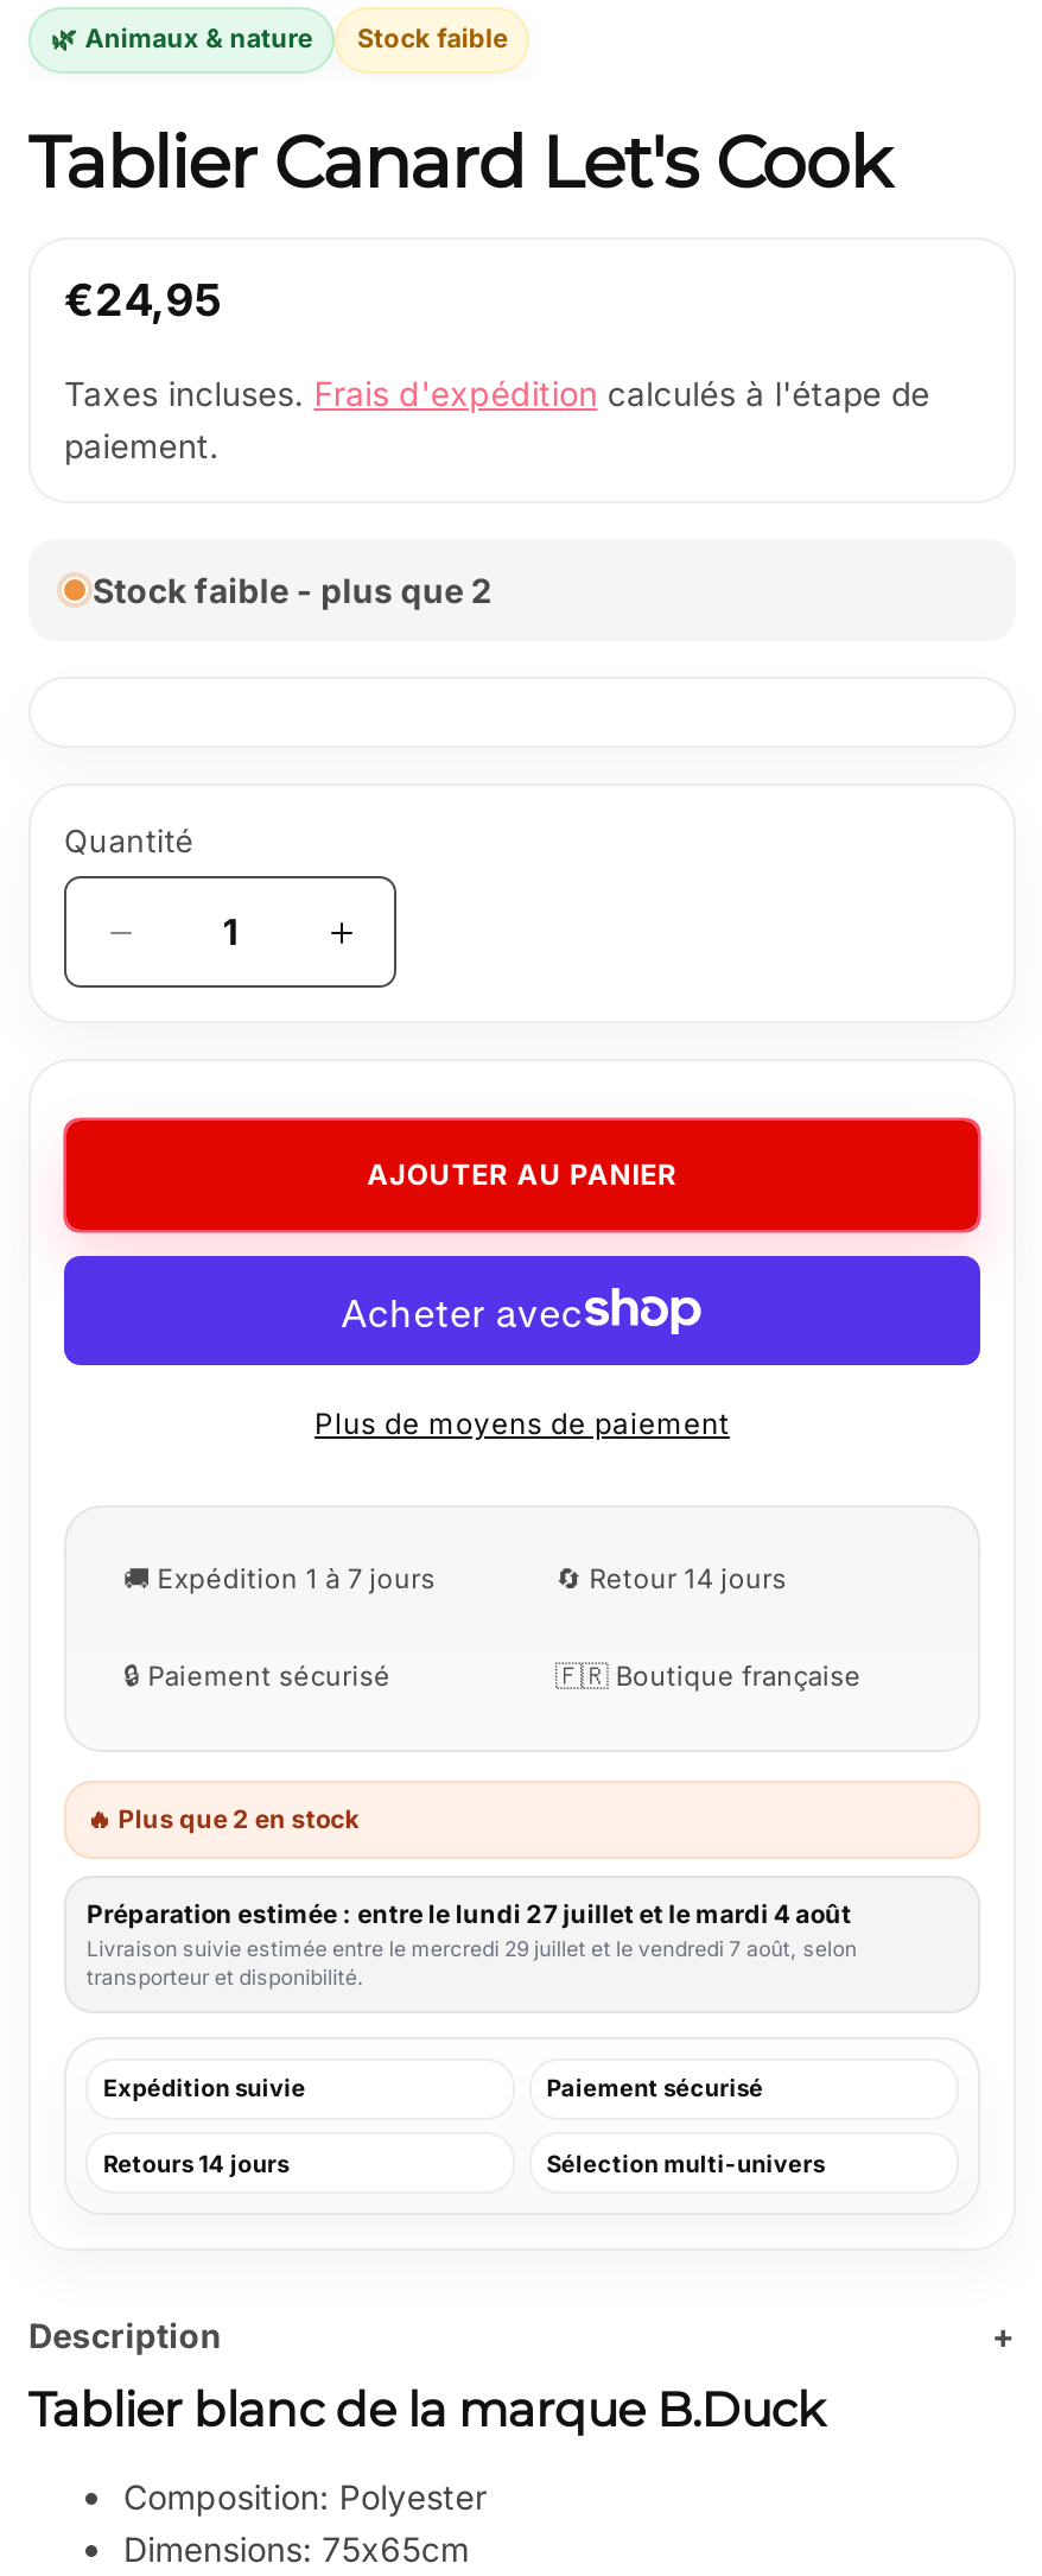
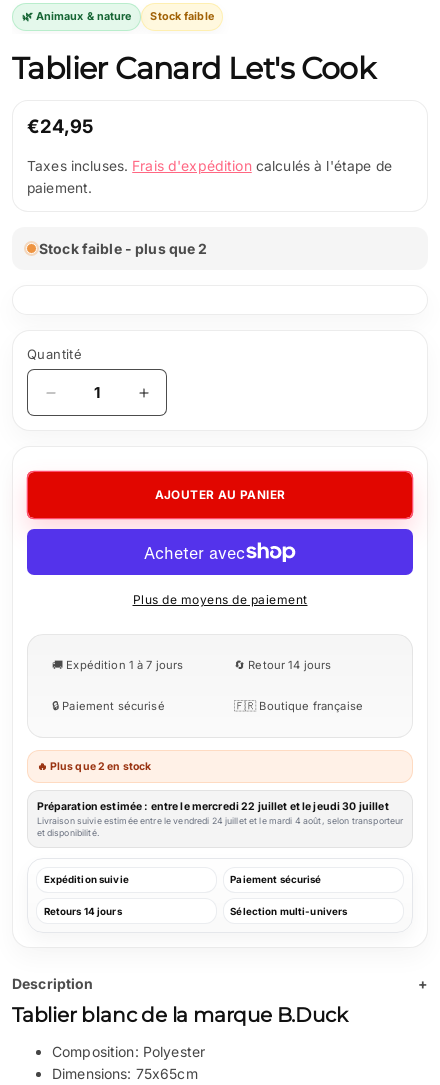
[87,1899,857,1990] Préparation estimée : entre le lundi 27 juillet et le mardi 4 août | Livraison suivie estimée entre le mercredi 29 juillet et le vendredi 7 août, selon | transporteur et disponibilité. -> [36,800,403,838] Préparation estimée : entre le mercredi 22 juillet et le jeudi 30 juillet | Livraison suivie estimée entre le vendredi 24 juillet et le mardi 4 août, selon transporteur | et disponibilité.

